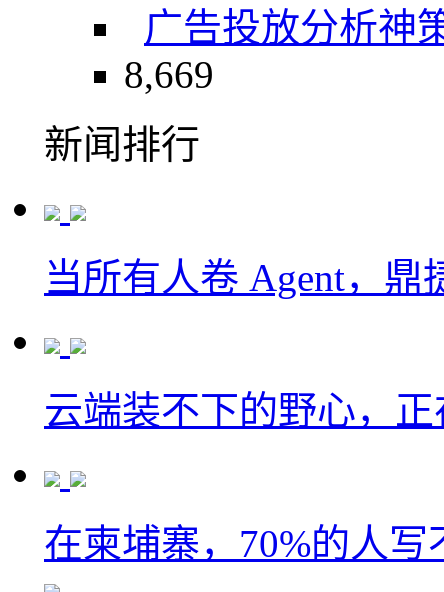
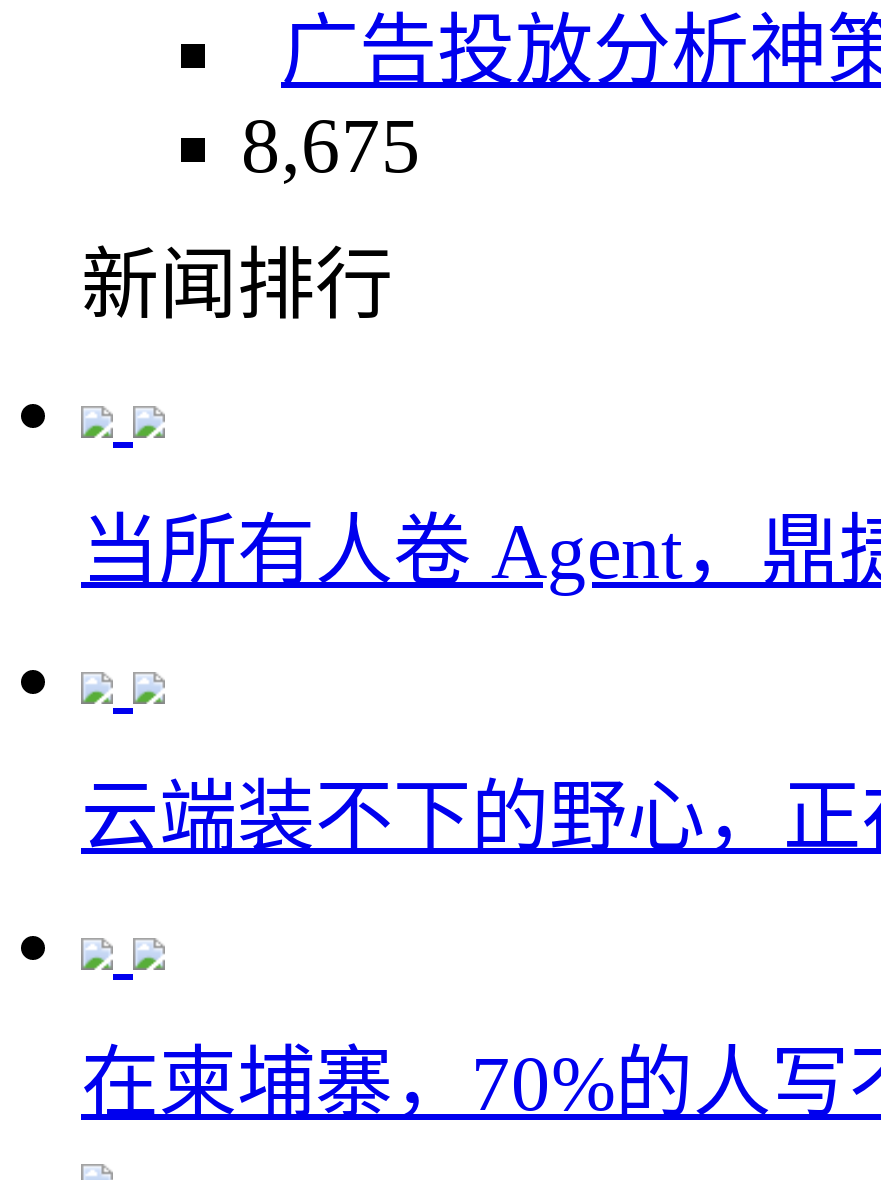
[124,53,214,96] 8,669 -> [241,103,421,189] 8,675

